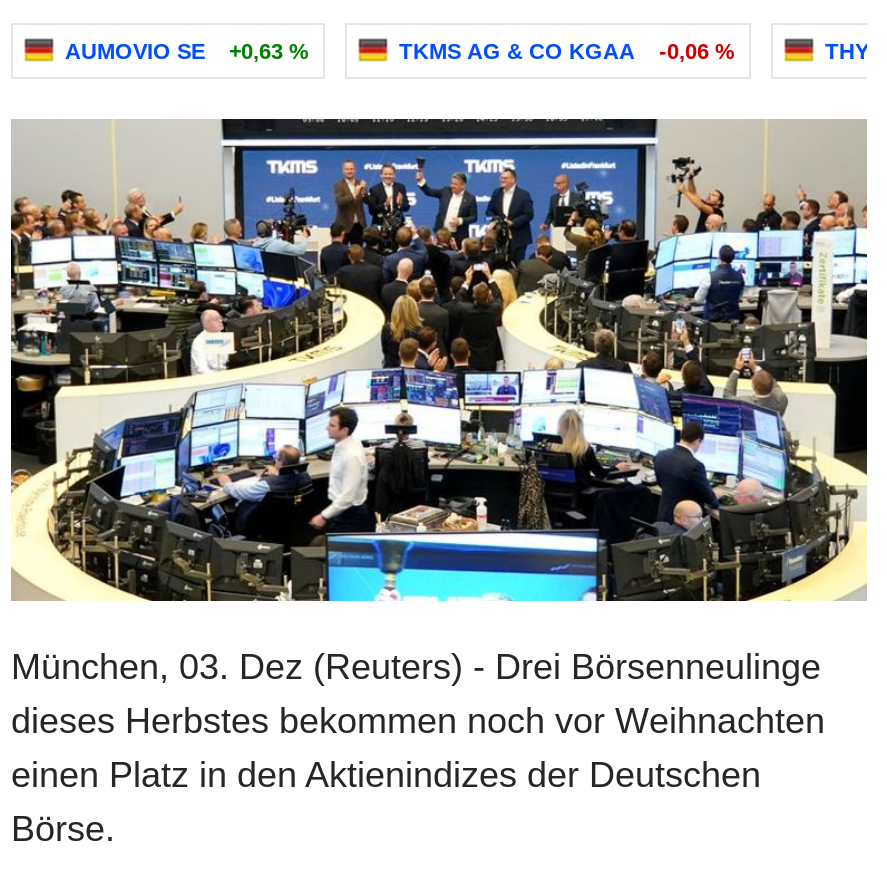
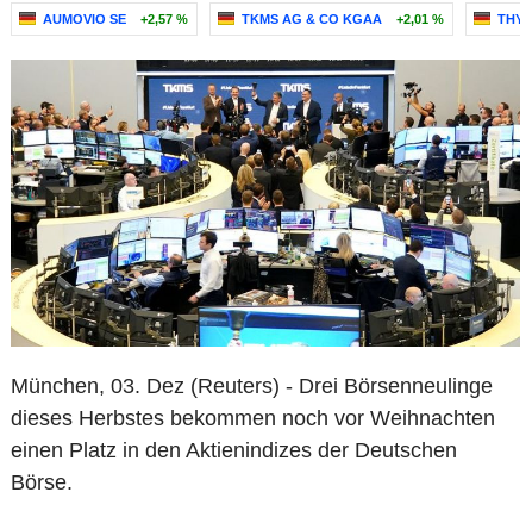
[65,39,309,63] AUMOVIO SE +0,63 % -> [43,12,188,26] AUMOVIO SE +2,57 %
[399,39,735,63] TKMS AG & CO KGAA -0,06 % -> [242,12,444,26] TKMS AG & CO KGAA +2,01 %

